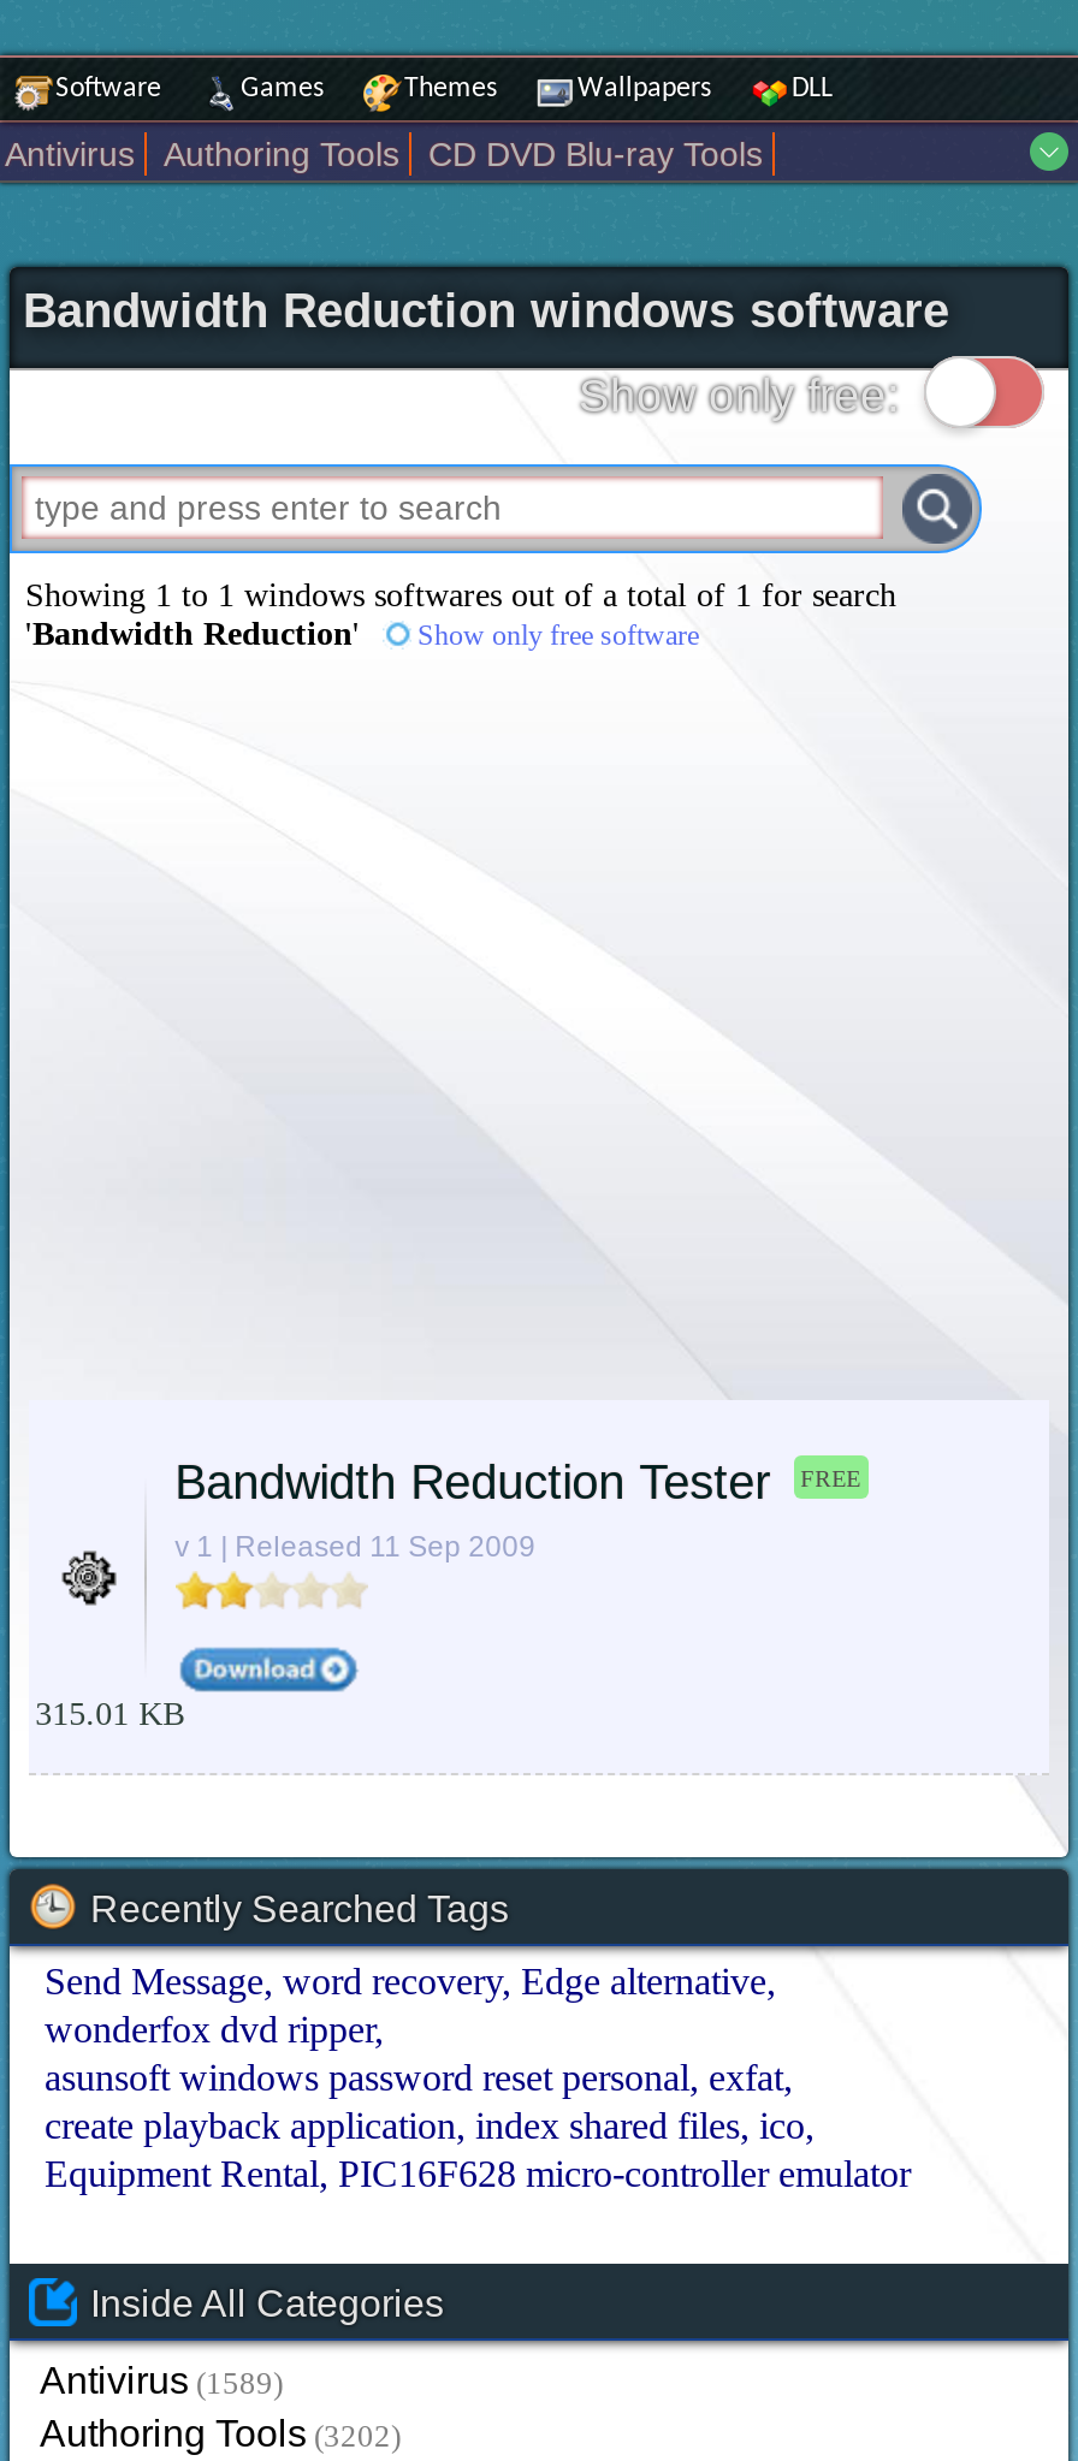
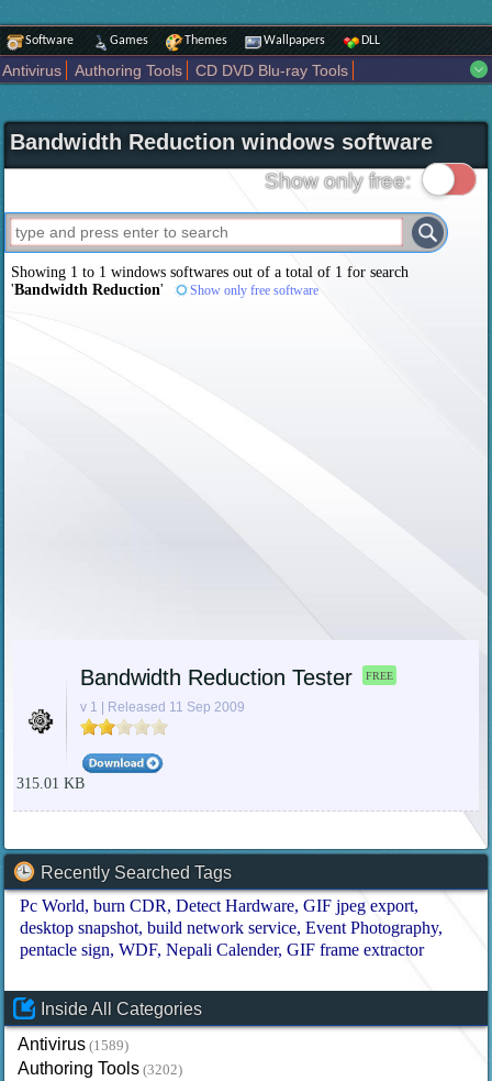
[45,1960,911,2193] Send Message word recovery Edge alternative | wonderfox dvd ripper | asunsoft windows password reset personal exfat | create playback application index shared files ico | Equipment Rental PIC16F628 micro-controller emulator -> [20,896,439,959] Pc World burn CDR Detect Hardware GIF jpeg export | desktop snapshot build network service Event Photography | pentacle sign WDF Nepali Calender GIF frame extractor

